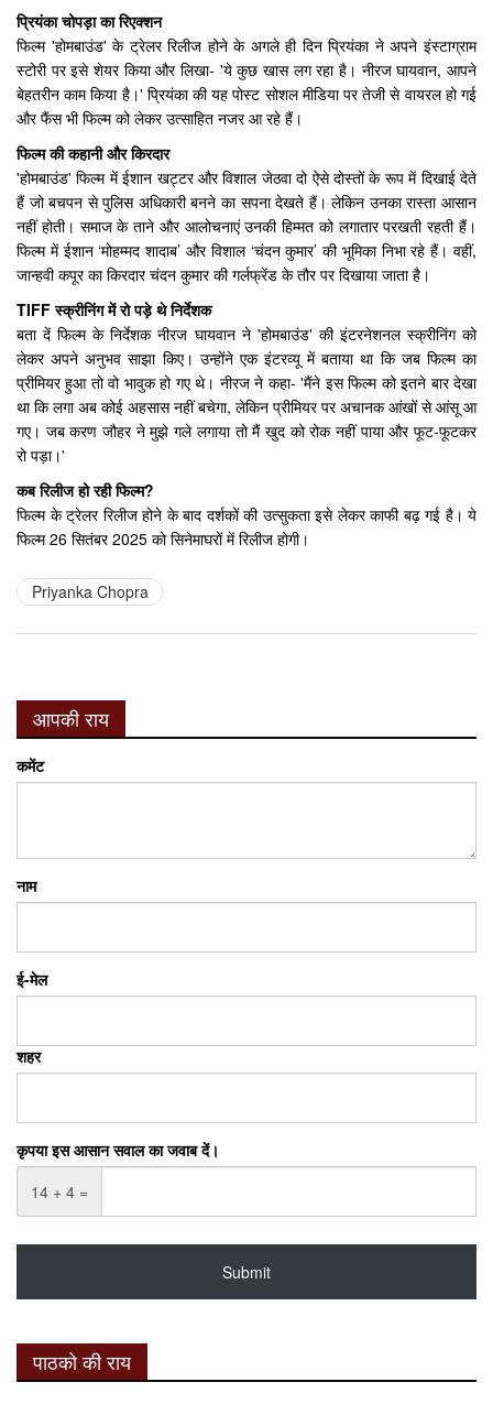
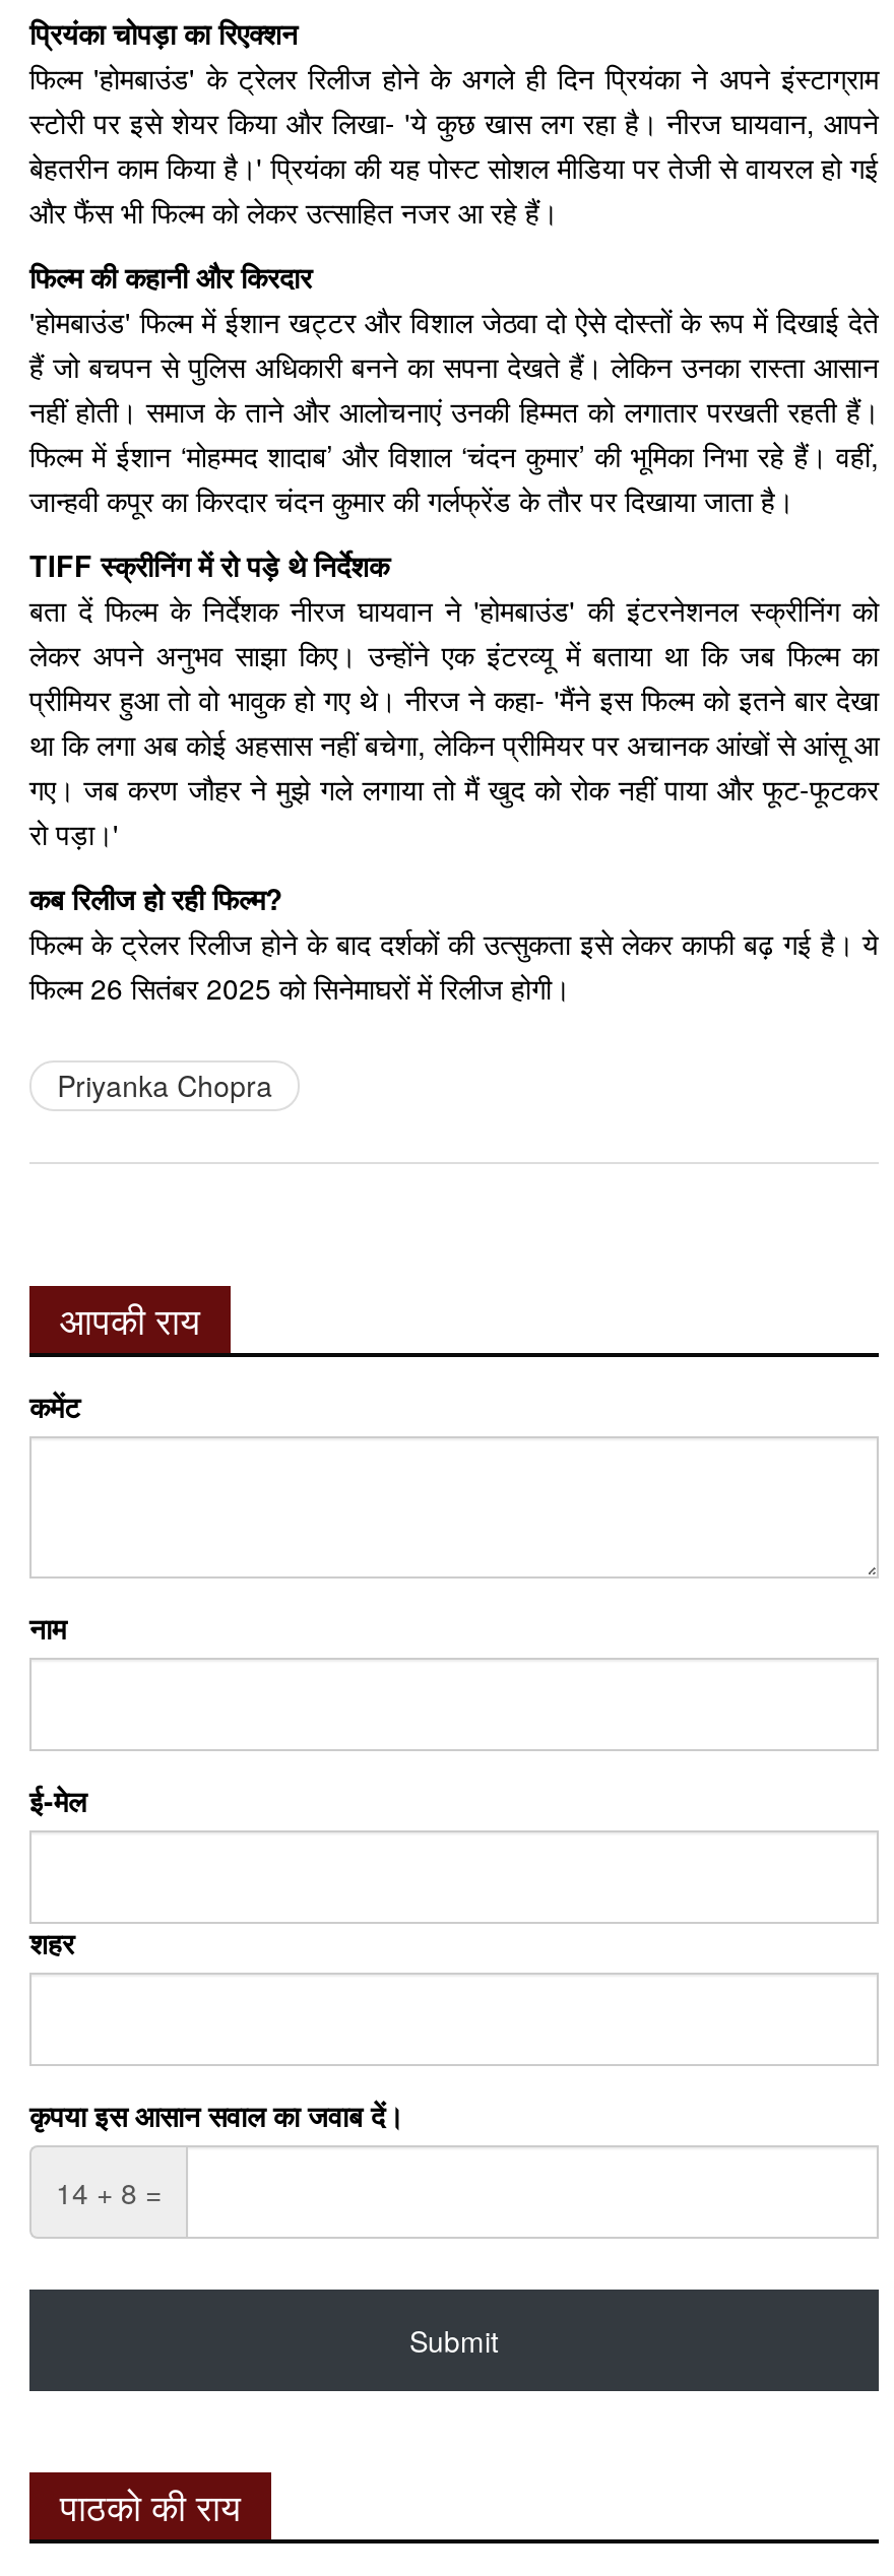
[31,1181,88,1203] 14 + 4 = -> [56,2172,162,2213] 14 + 8 =

